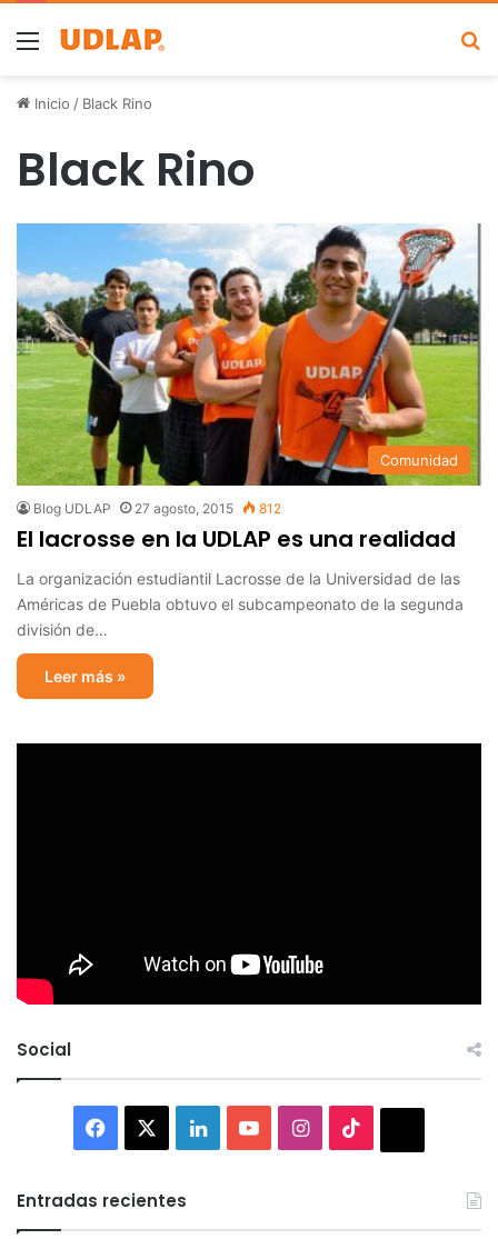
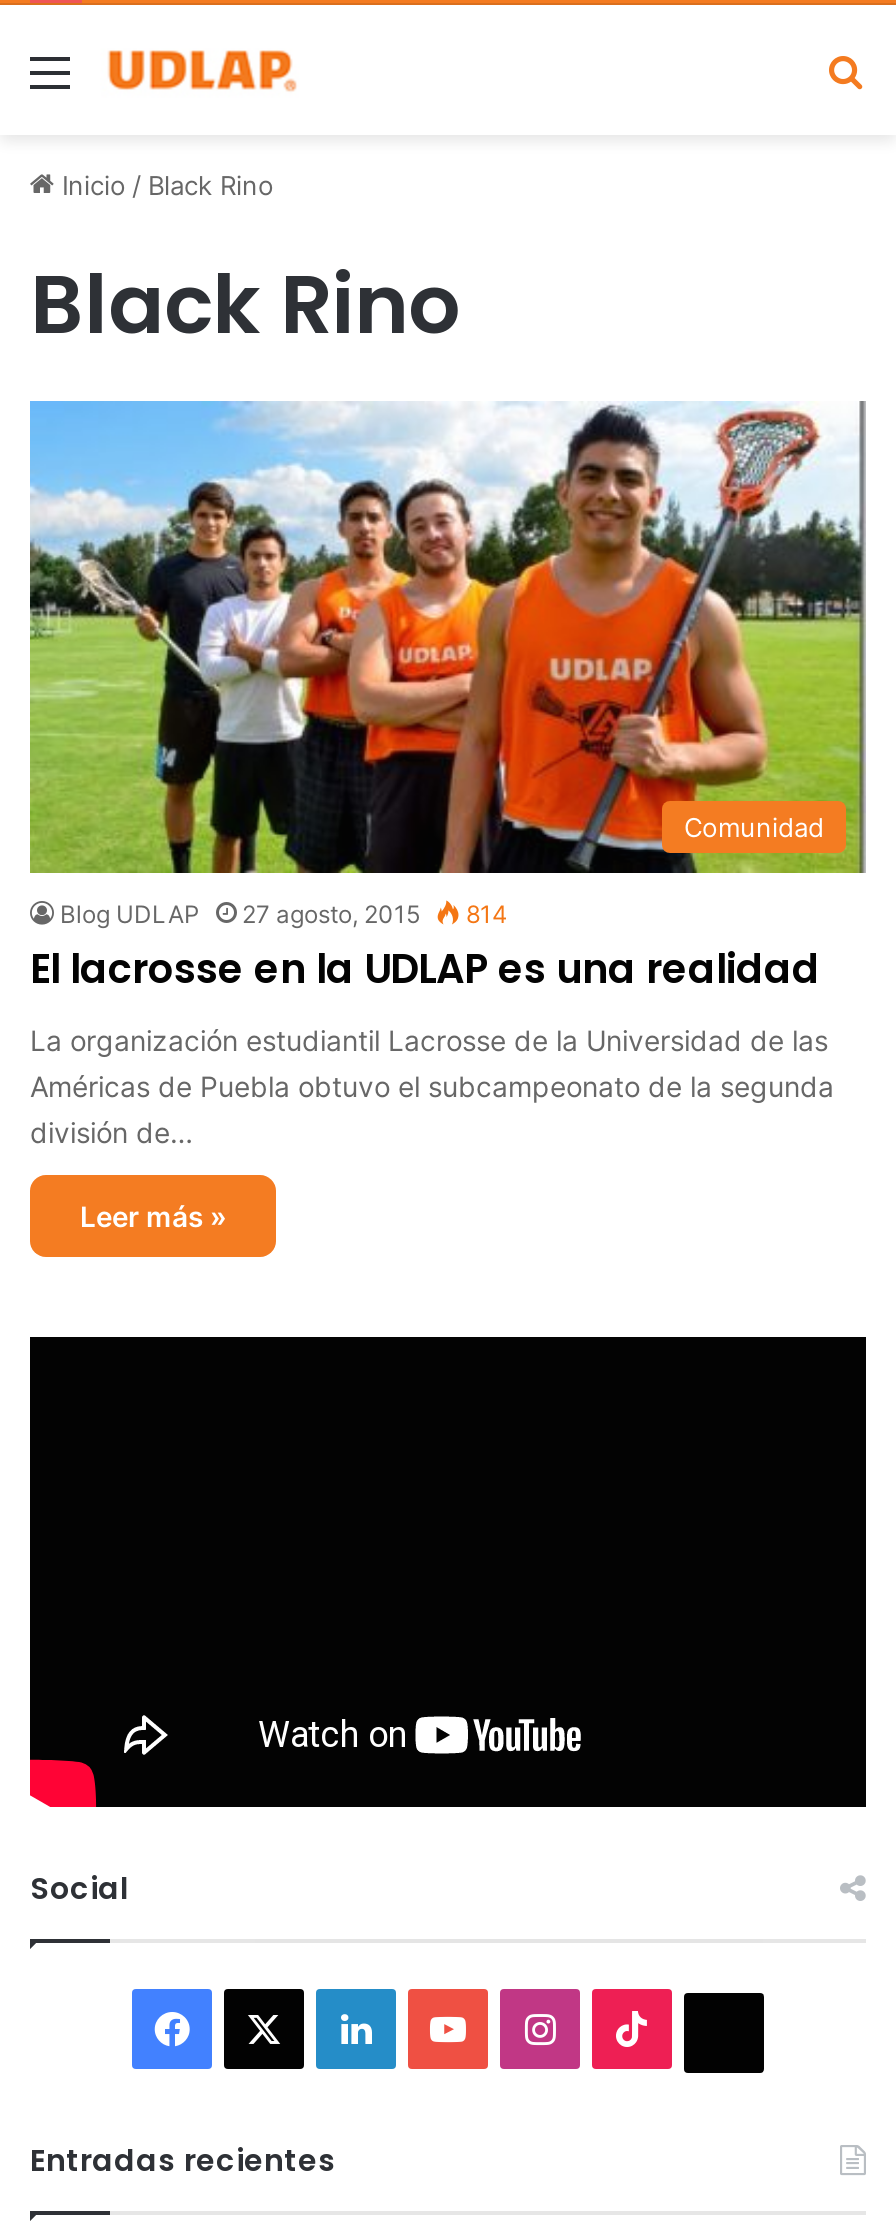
[33,500,281,516] Blog UDLAP 27 agosto, 2015 812 -> [60,899,508,929] Blog UDLAP 27 agosto, 2015 814

